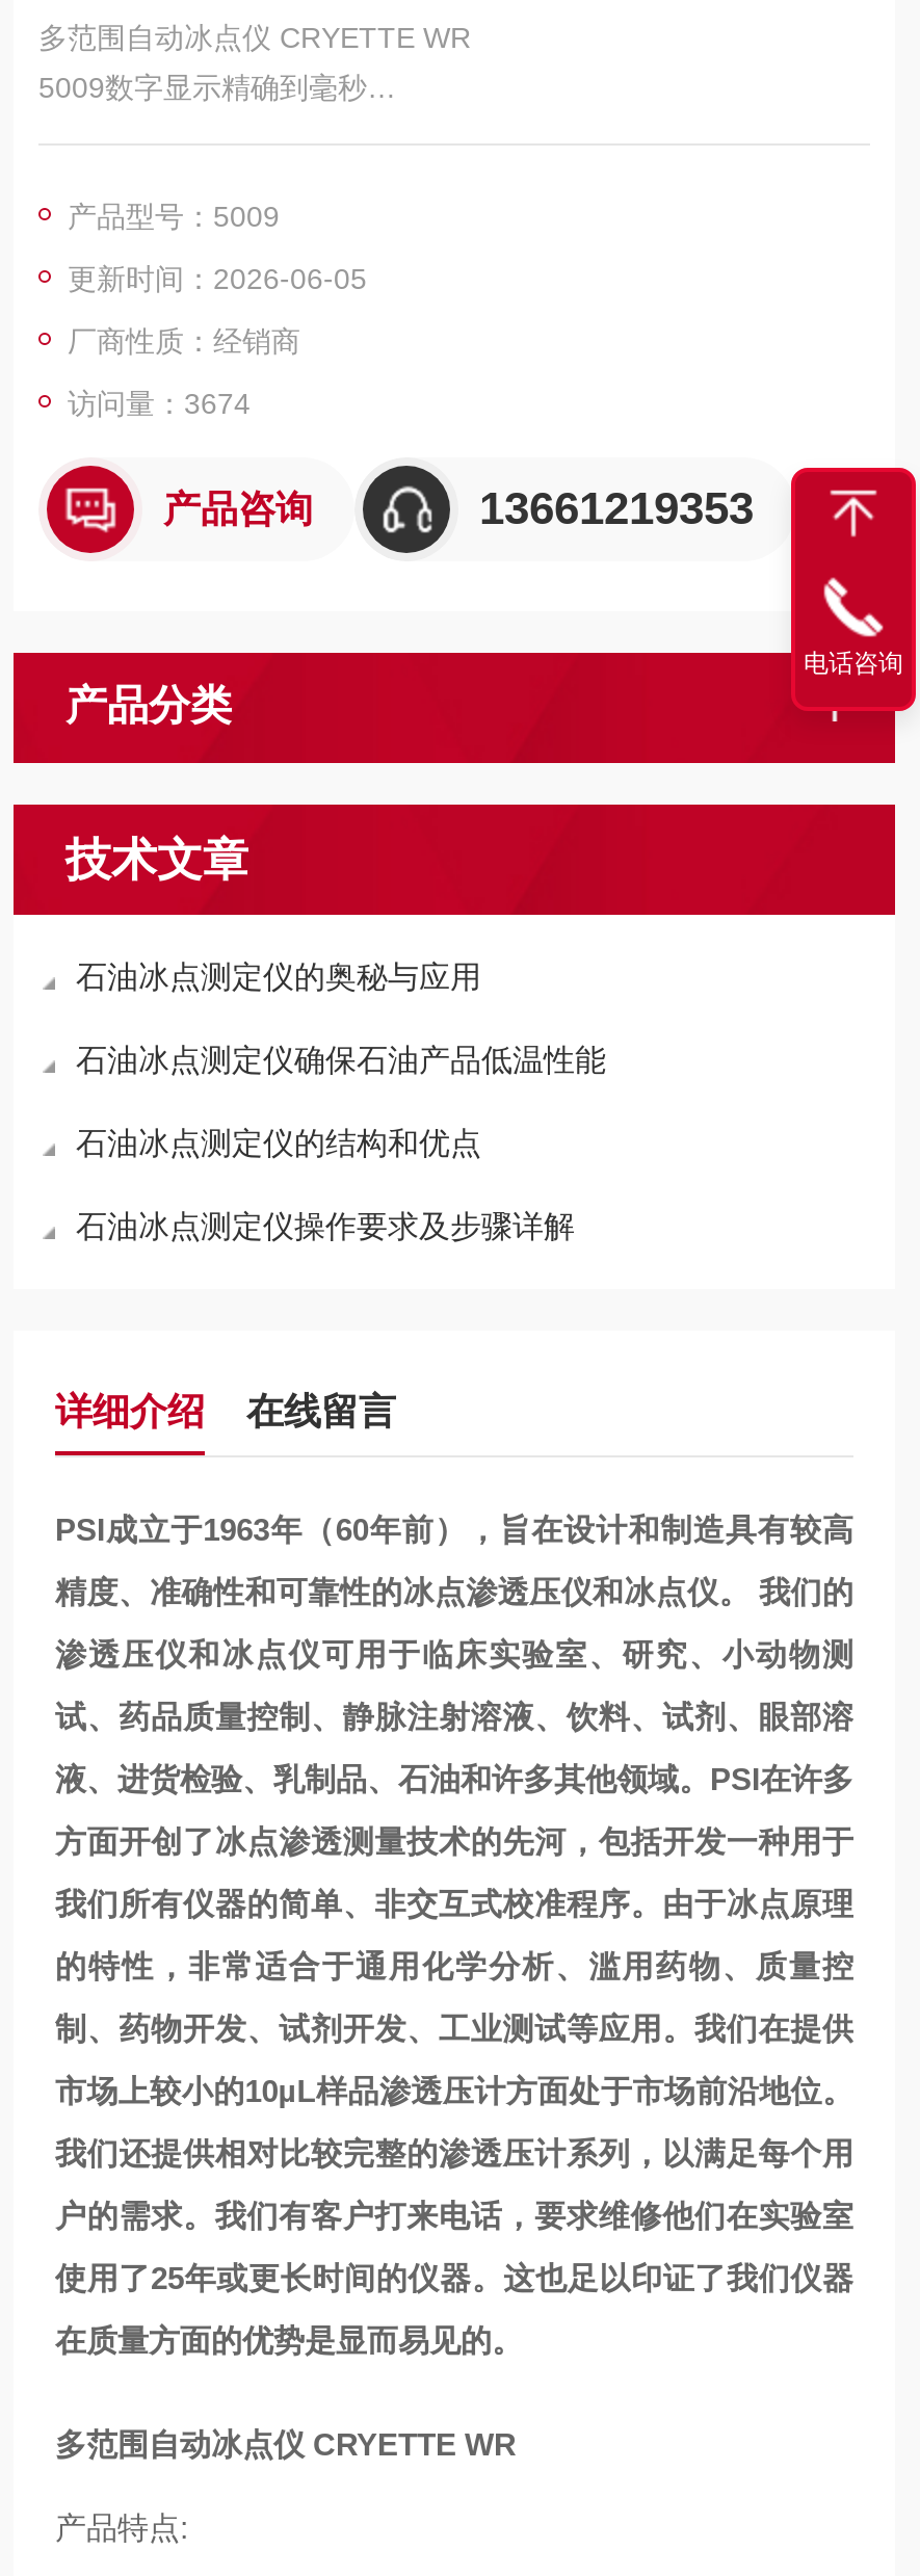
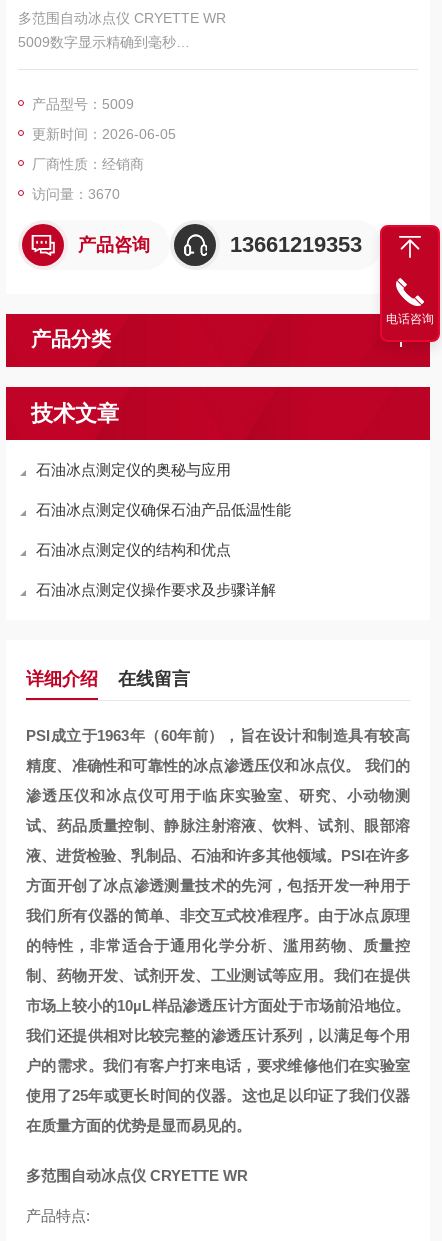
[68,387,251,420] 访问量：3674 -> [32,186,120,202] 访问量：3670

